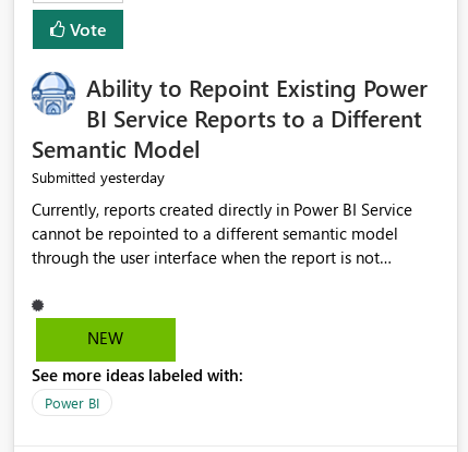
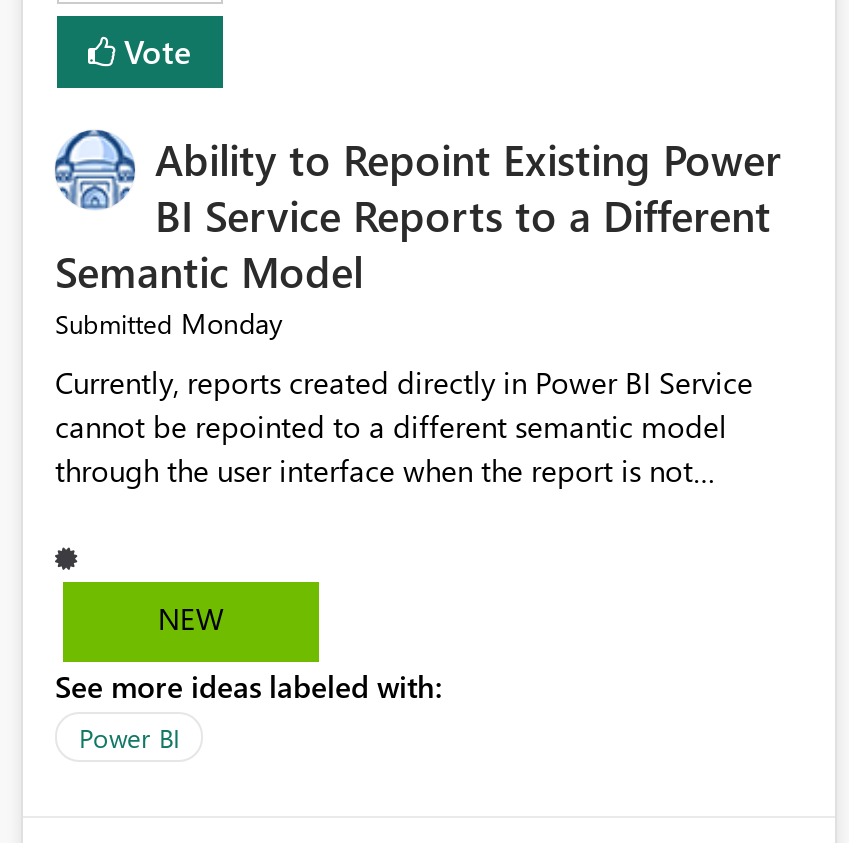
[32,167,165,188] Submitted yesterday -> [55,305,283,343] Submitted Monday

